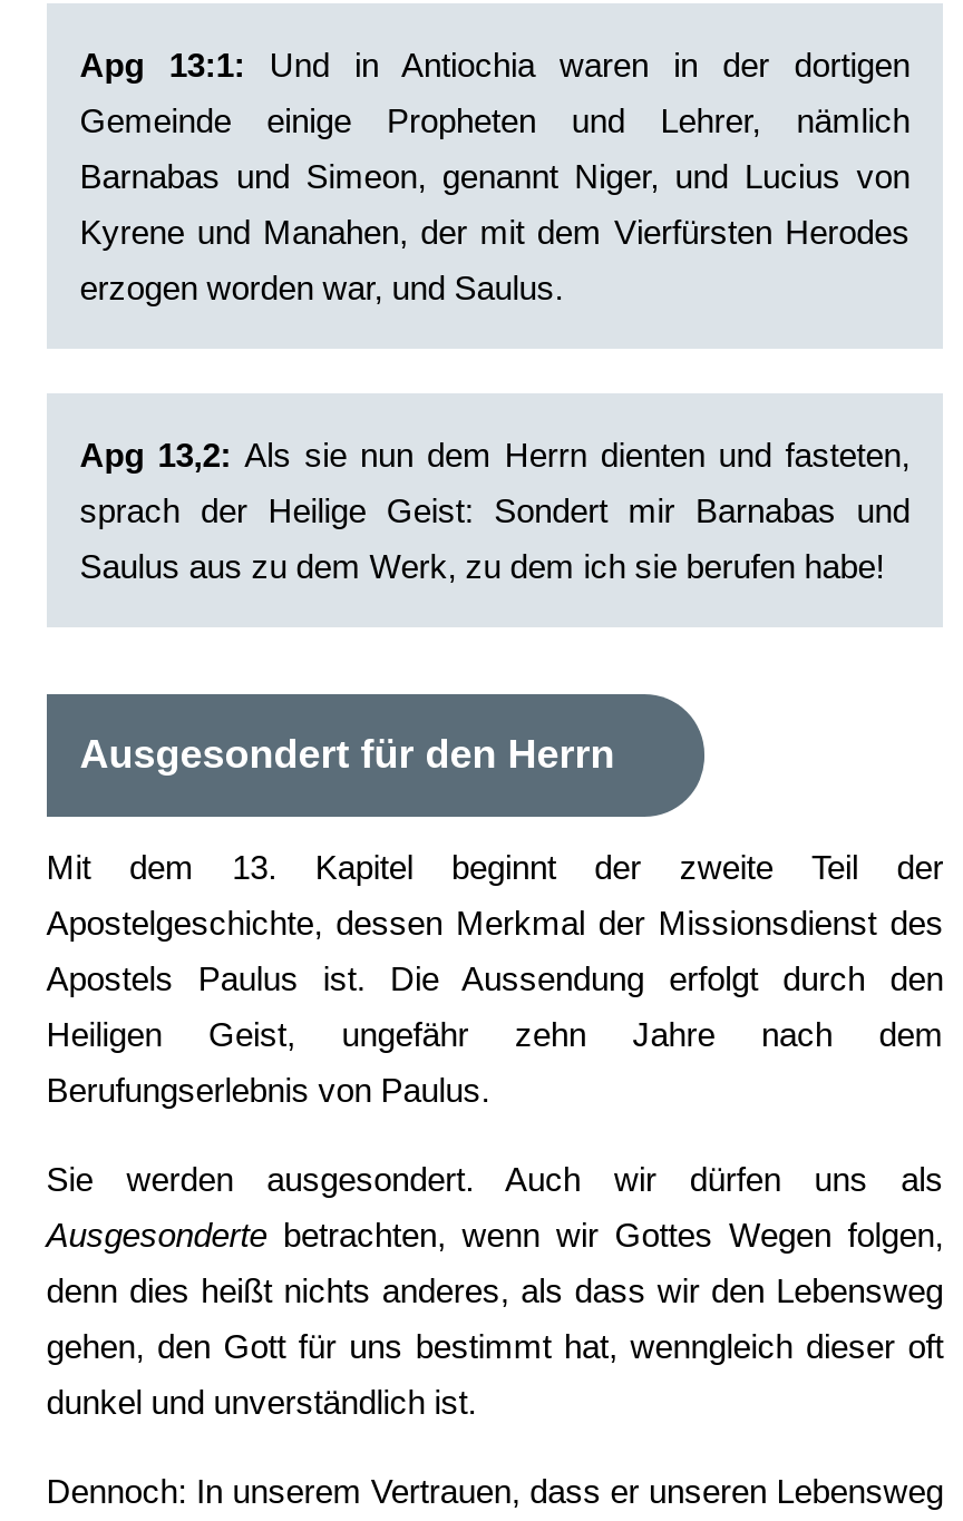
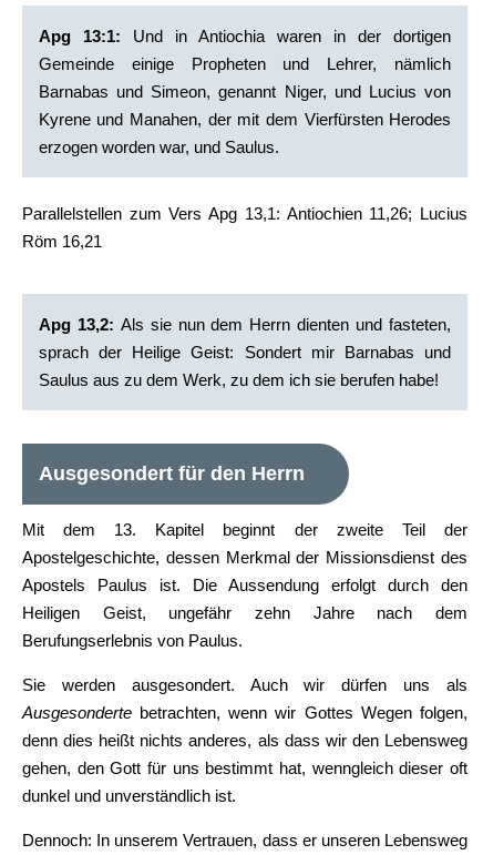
none -> [22,204,468,251] Parallelstellen zum Vers Apg 13,1: Antiochien 11,26; Lucius | Röm 16,21

